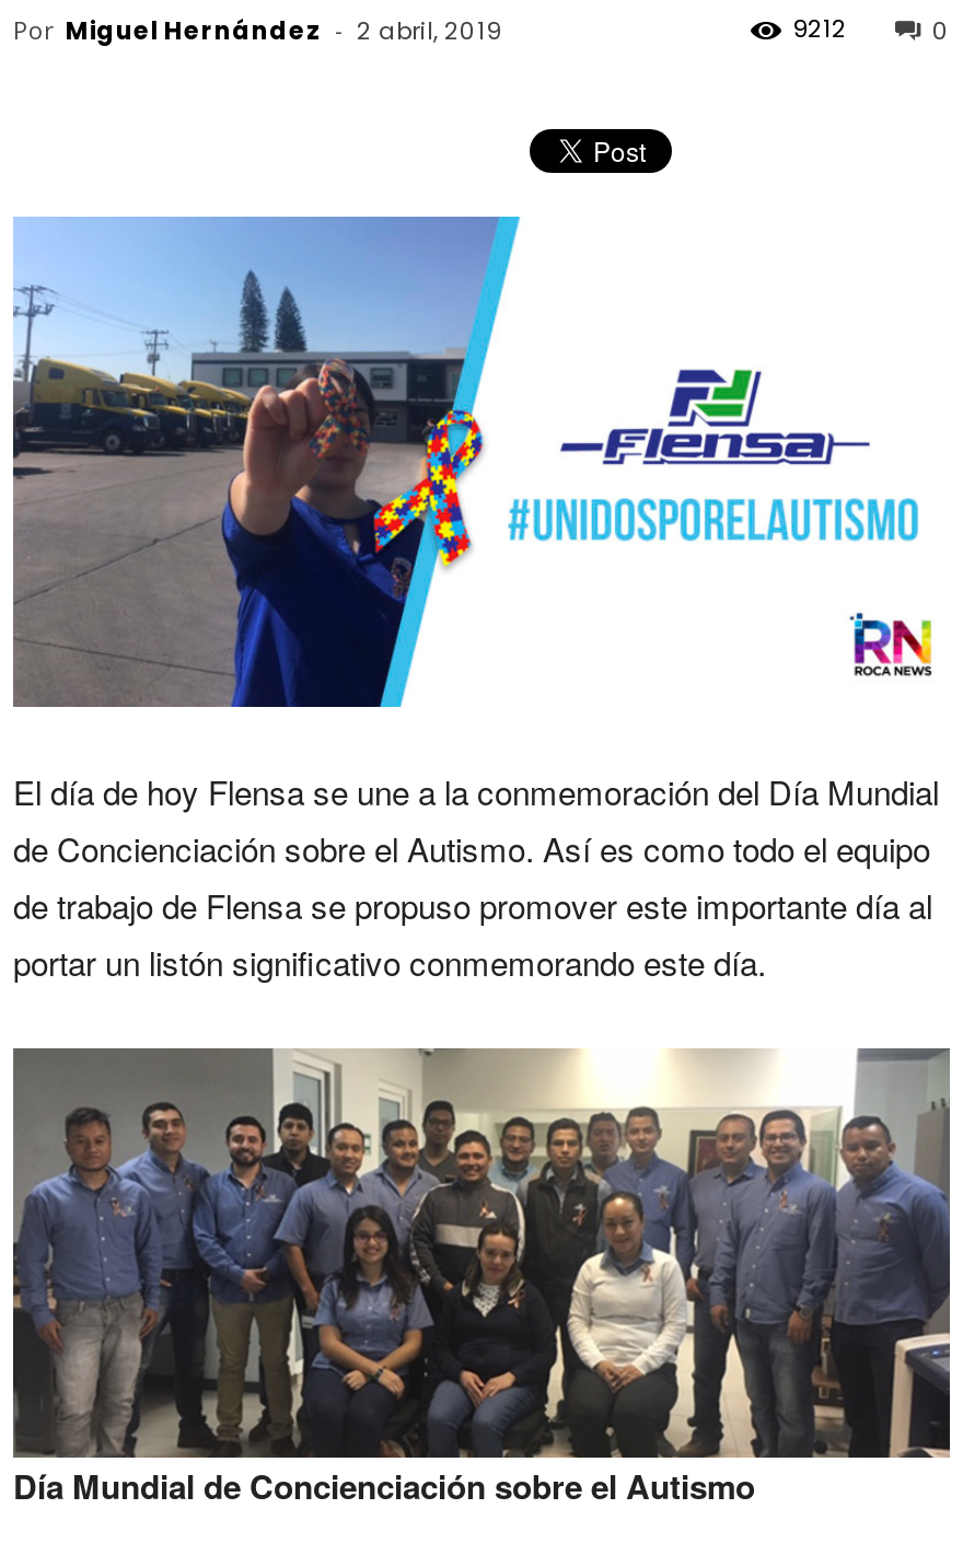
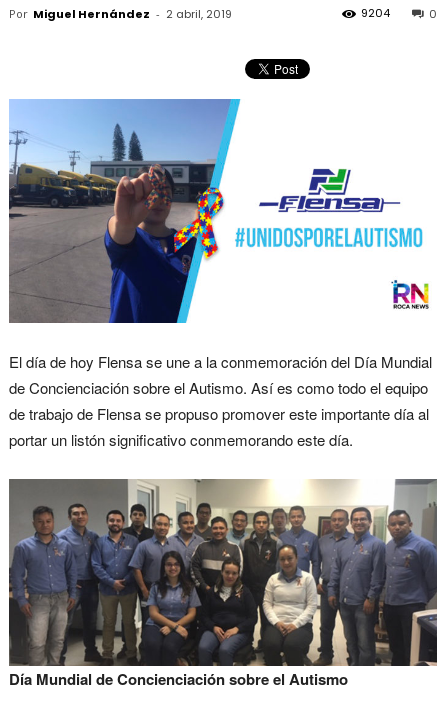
[792,11,847,46] 9212 -> [361,5,390,21] 9204

